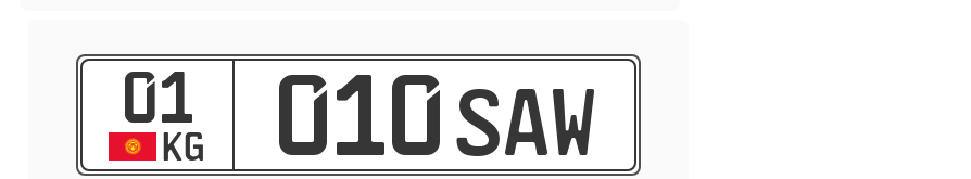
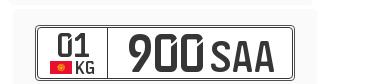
[121,67,596,163] 01 010 SAW -> [55,31,274,75] 01 900 SAA

